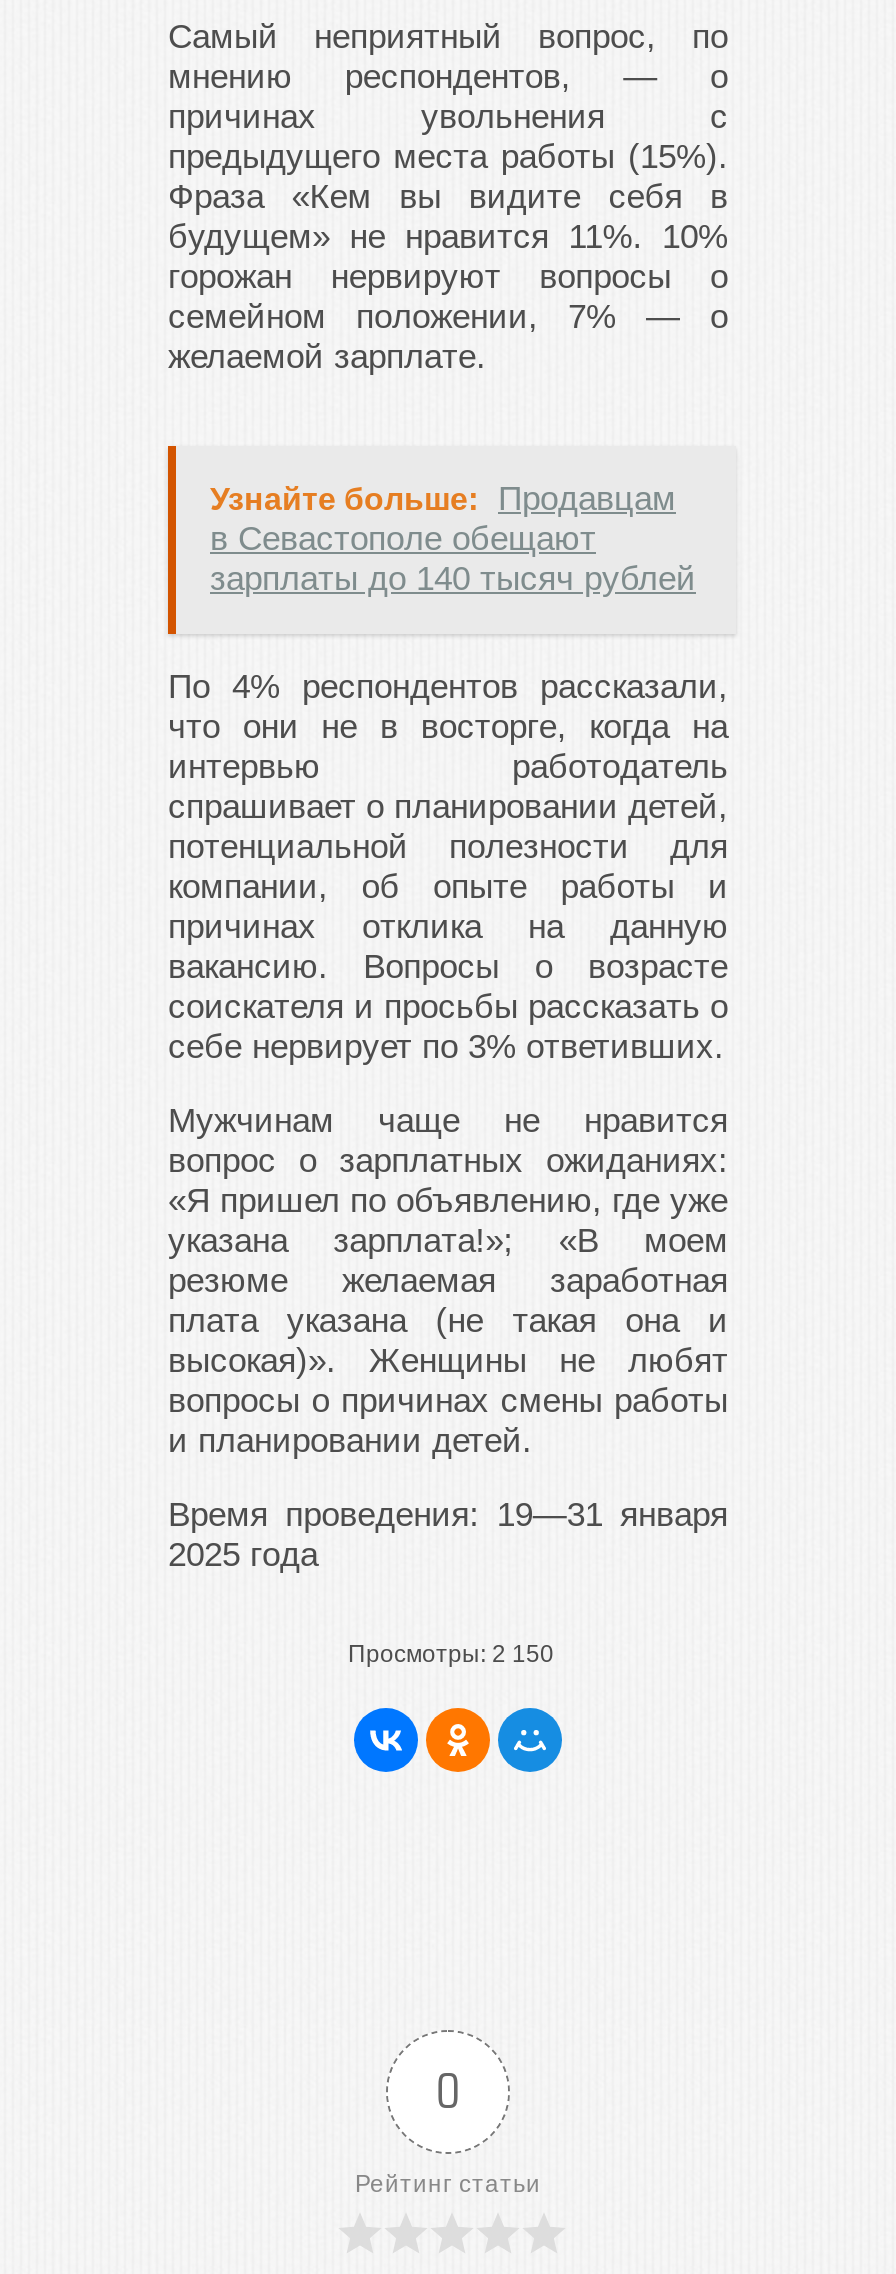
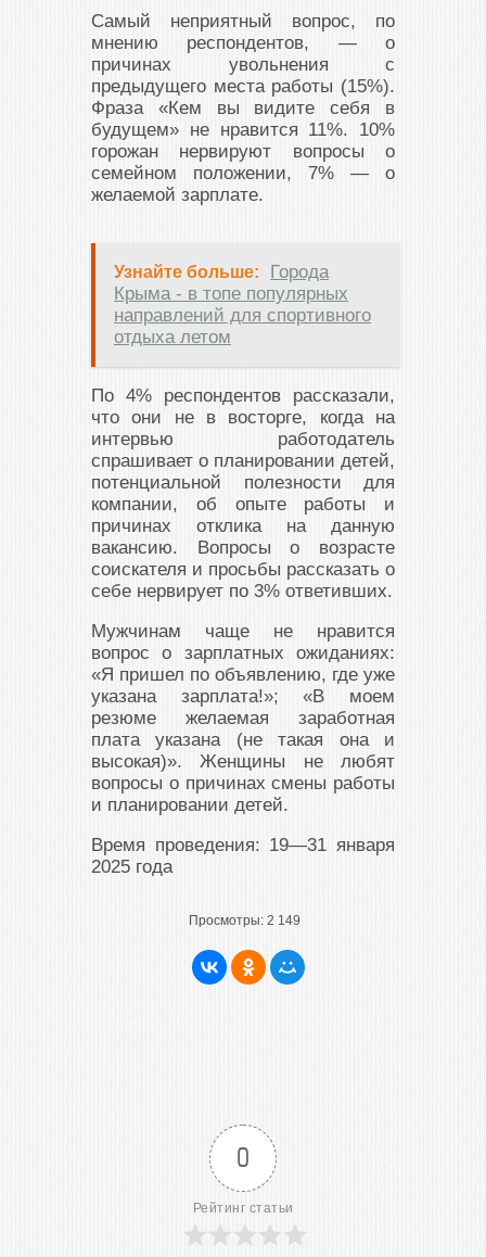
[210,480,696,598] Узнайте больше: Продавцам | в Севастополе обещают | зарплаты до 140 тысяч рублей -> [114,262,371,347] Узнайте больше: Города | Крыма - в топе популярных | направлений для спортивного | отдыха летом
[348,1640,554,1668] Просмотры: 2 150 -> [189,913,300,928] Просмотры: 2 149

